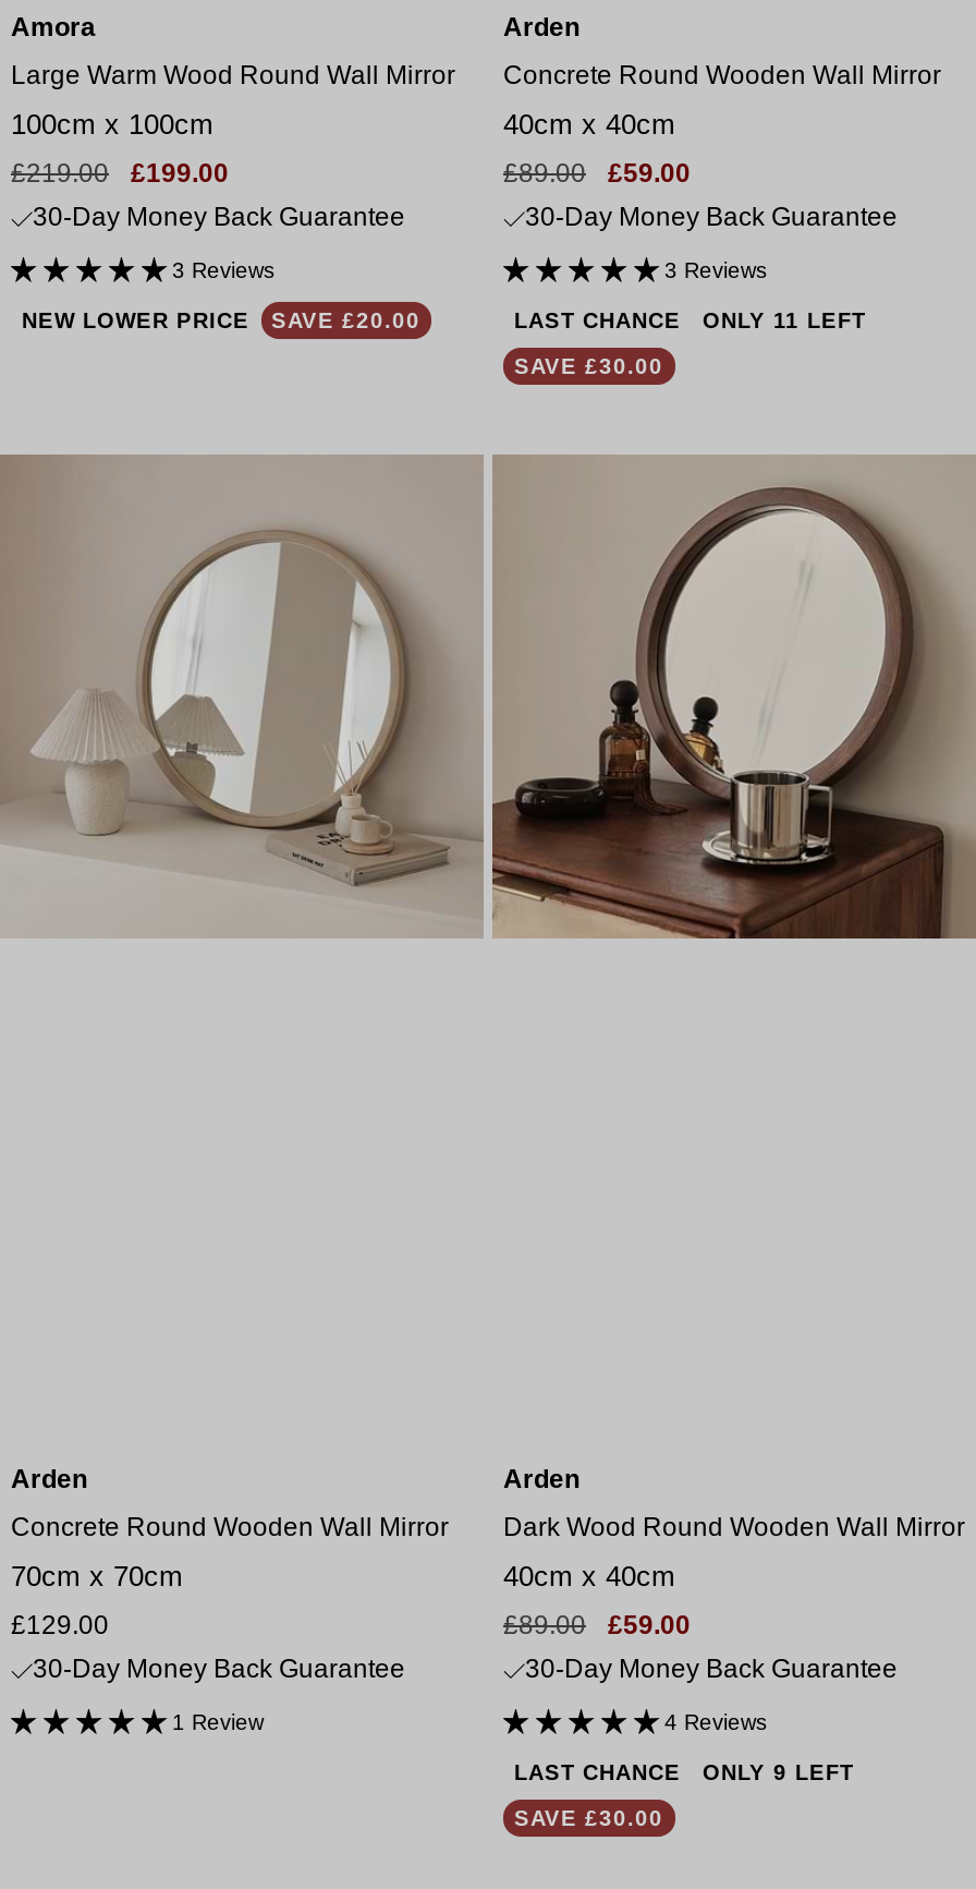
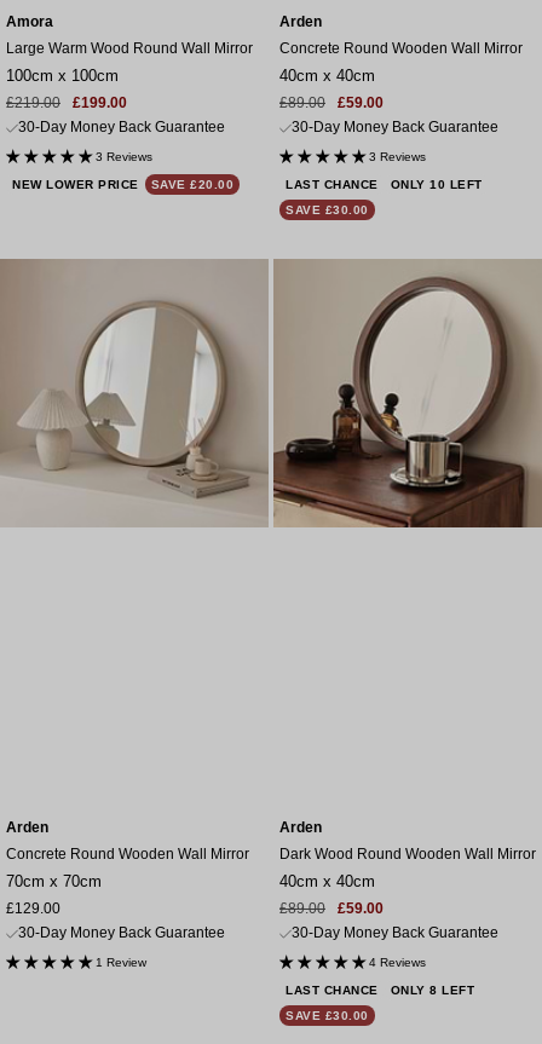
[514,308,866,332] LAST CHANCE ONLY 11 LEFT -> [286,178,482,191] LAST CHANCE ONLY 10 LEFT
[514,1760,854,1784] LAST CHANCE ONLY 9 LEFT -> [286,984,474,997] LAST CHANCE ONLY 8 LEFT

